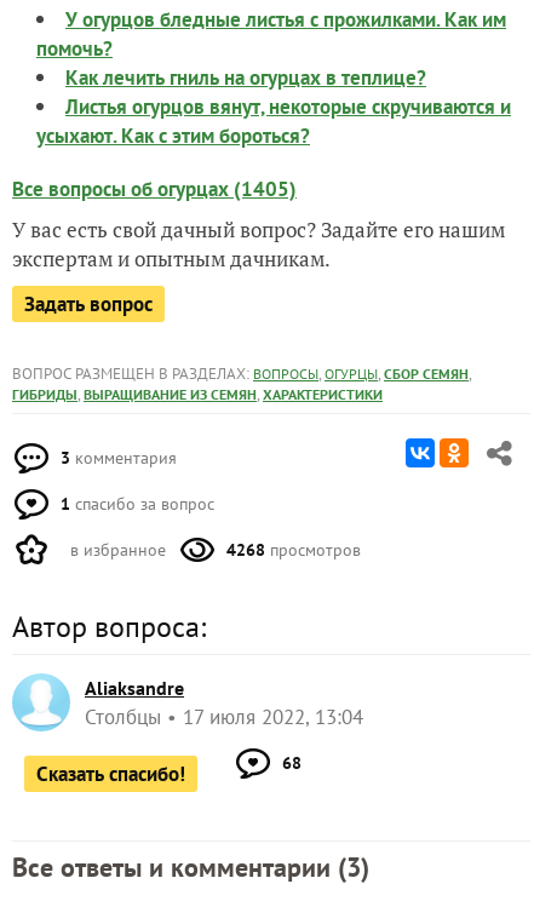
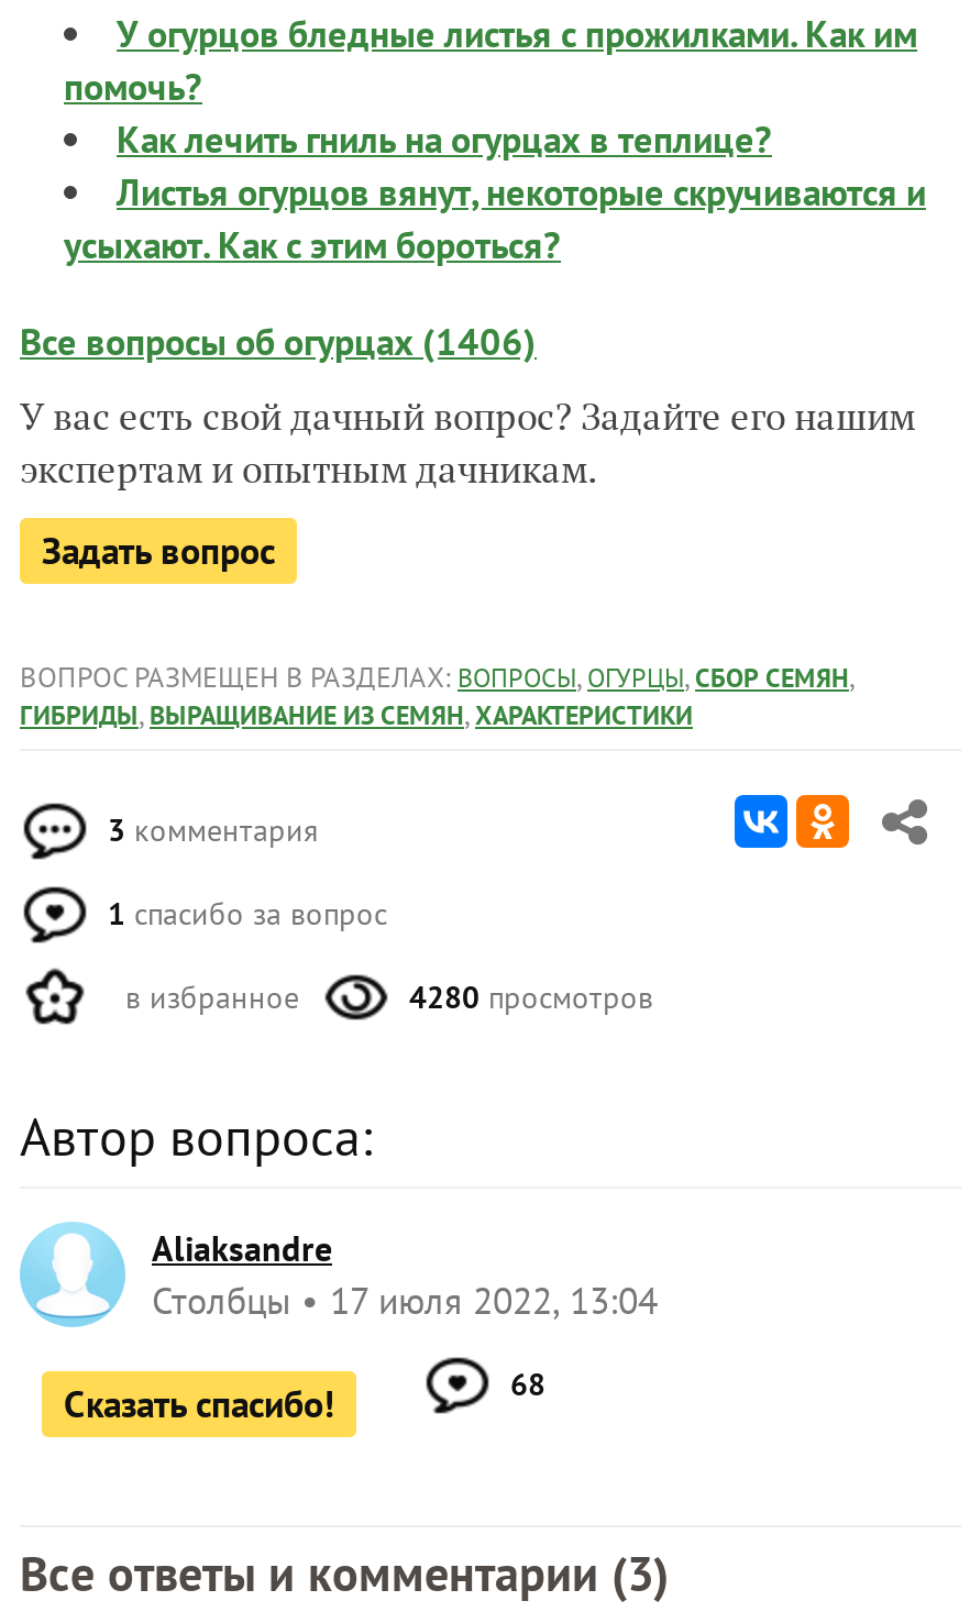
[12,175,297,202] Все вопросы об огурцах (1405) -> [20,318,537,366] Все вопросы об огурцах (1406)
[226,539,361,561] 4268 просмотров -> [409,977,653,1017] 4280 просмотров

